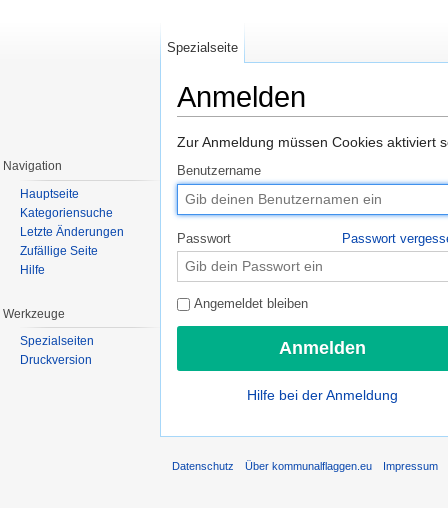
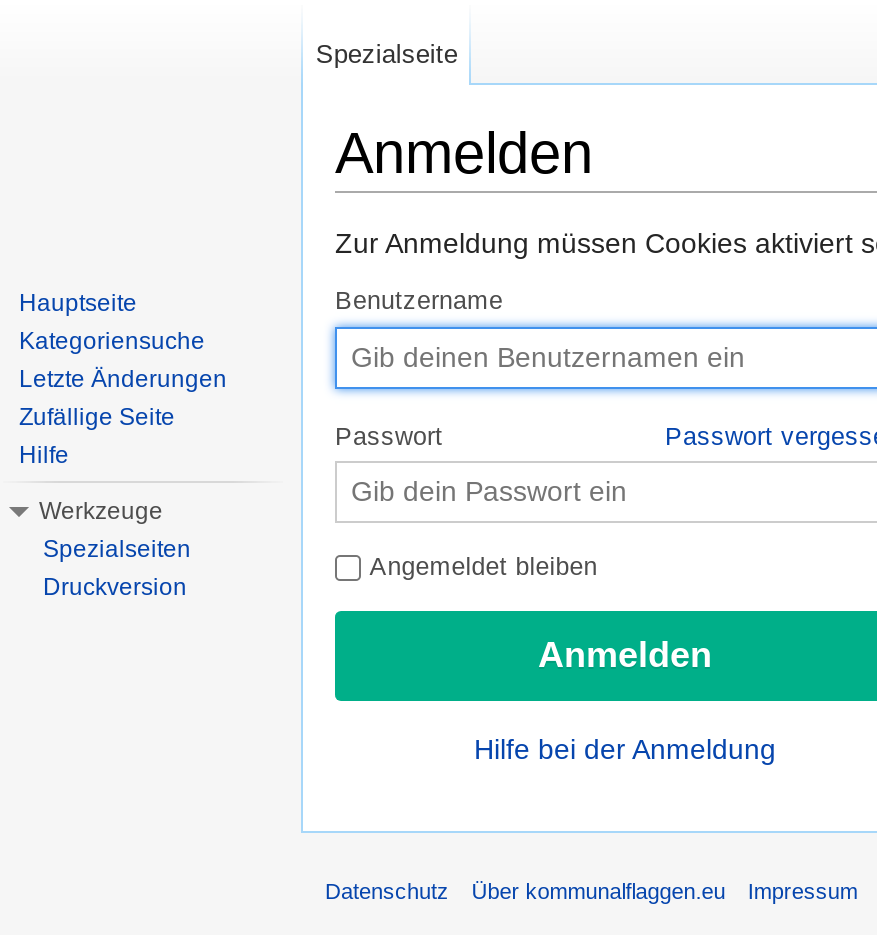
[3,159,62,173] Navigation -> none
moved [20,187,124,277] -> [19,289,227,469]: Hauptseite | Kategoriensuche | Letzte Änderungen | Zufällige Seite | Hilfe
moved [3,307,65,321] -> [39,497,163,525]: Werkzeuge
moved [20,334,94,367] -> [43,535,191,601]: Spezialseiten | Druckversion

